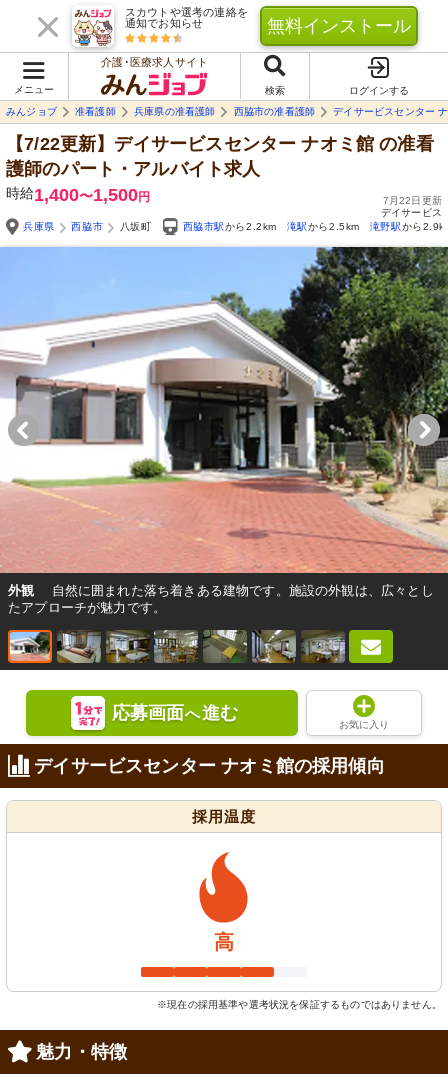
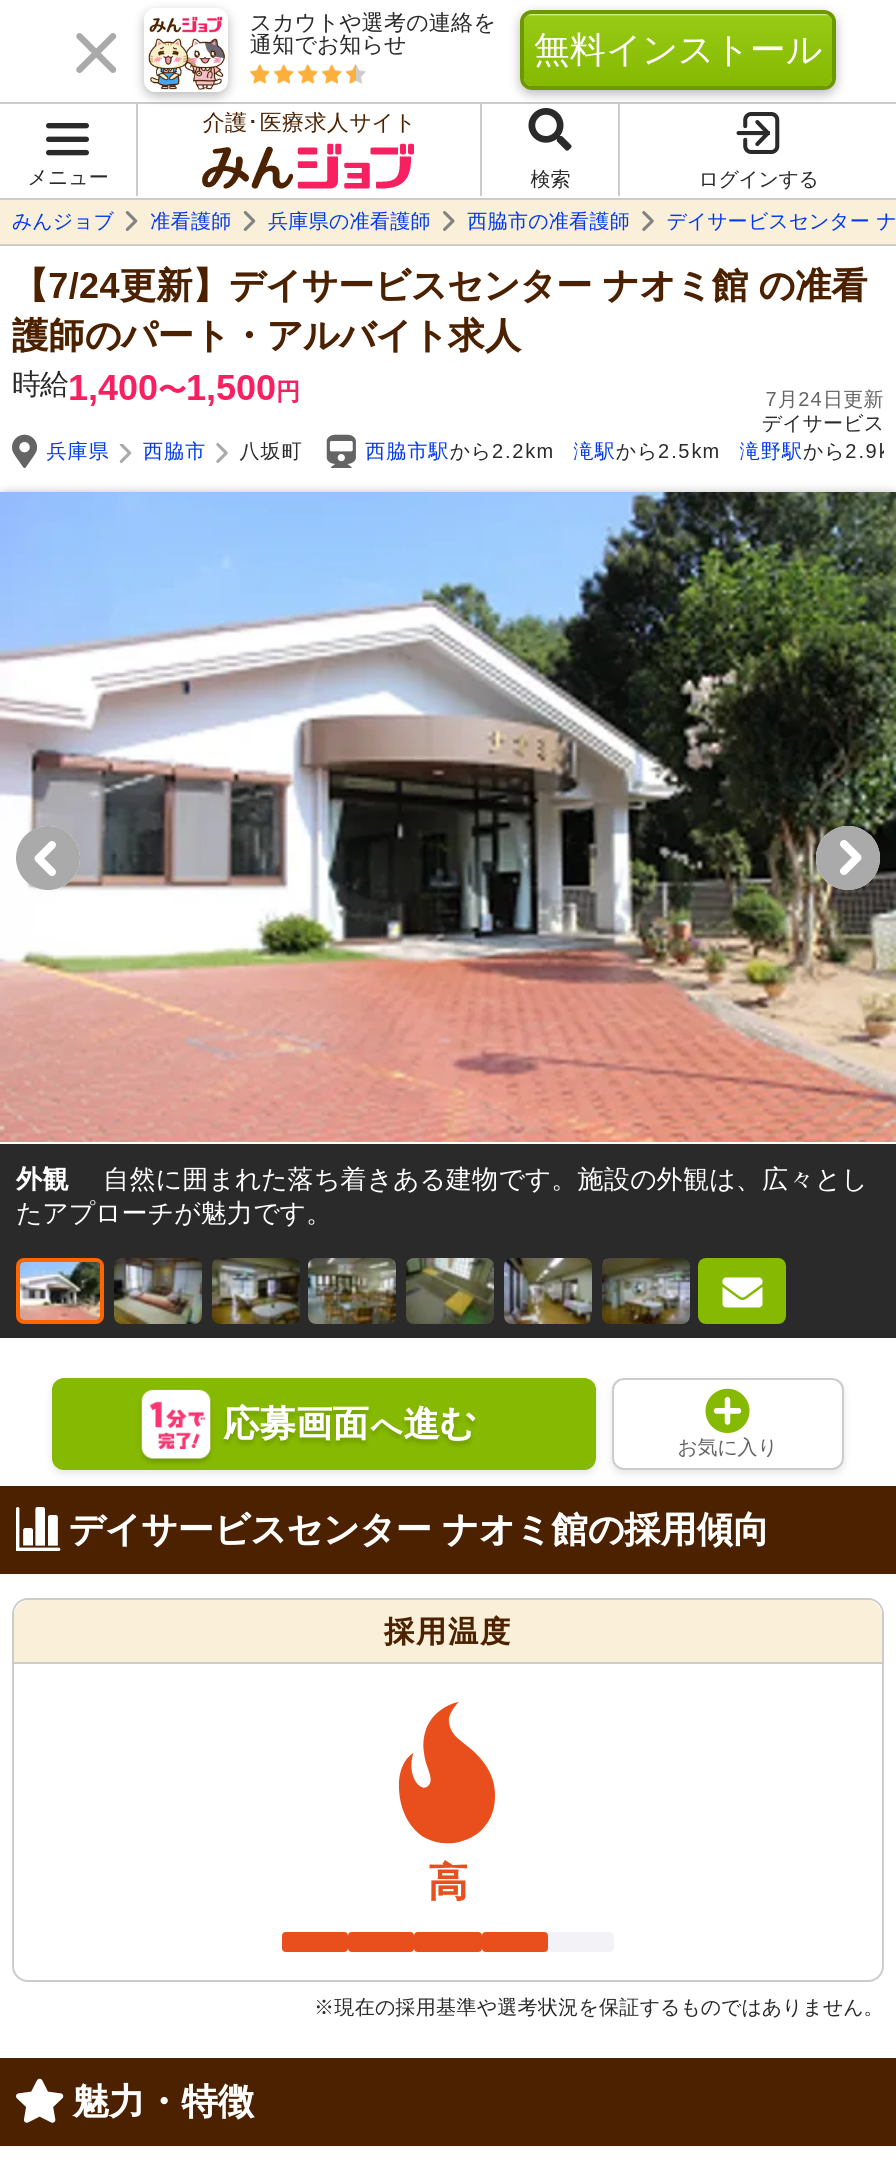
[6,134,434,154] 【7/22更新】デイサービスセンター ナオミ館の准看 -> [12,266,868,306] 【7/24更新】デイサービスセンター ナオミ館の准看
[383,195,442,206] 7月22日更新 -> [765,388,884,410] 7月24日更新

